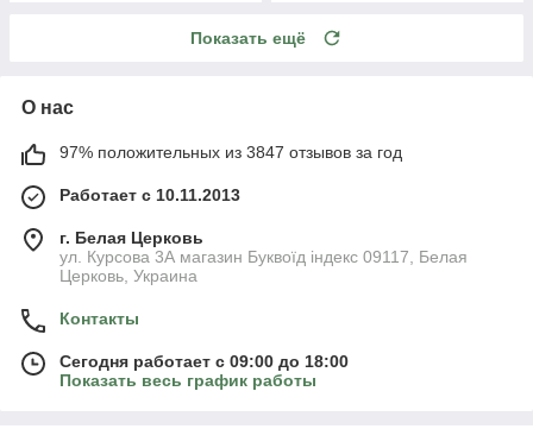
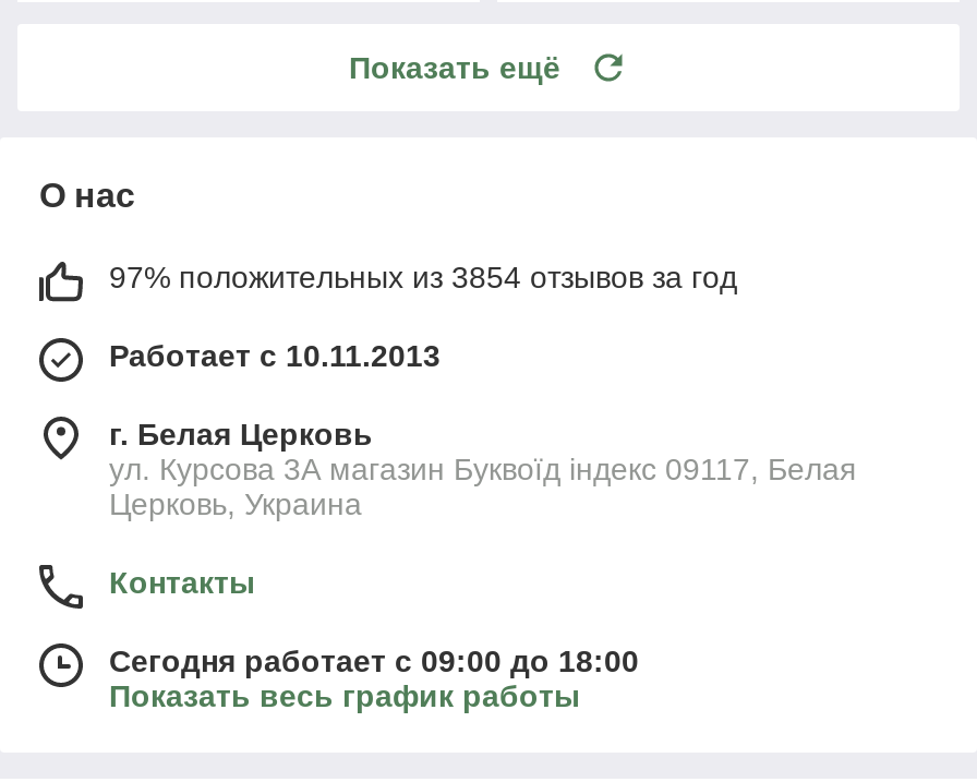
[59,142,402,161] 97% положительных из 3847 отзывов за год -> [109,259,737,294] 97% положительных из 3854 отзывов за год

